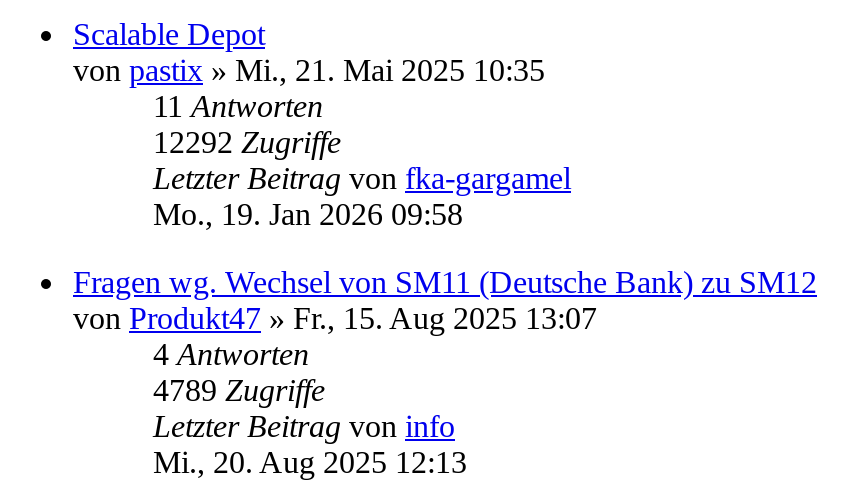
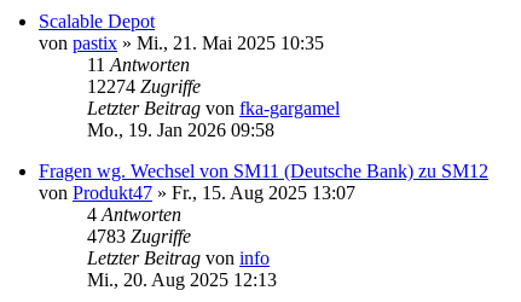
[153,125,341,159] 12292 Zugriffe -> [87,76,201,97] 12274 Zugriffe
[153,373,325,407] 4789 Zugriffe -> [87,226,191,246] 4783 Zugriffe

